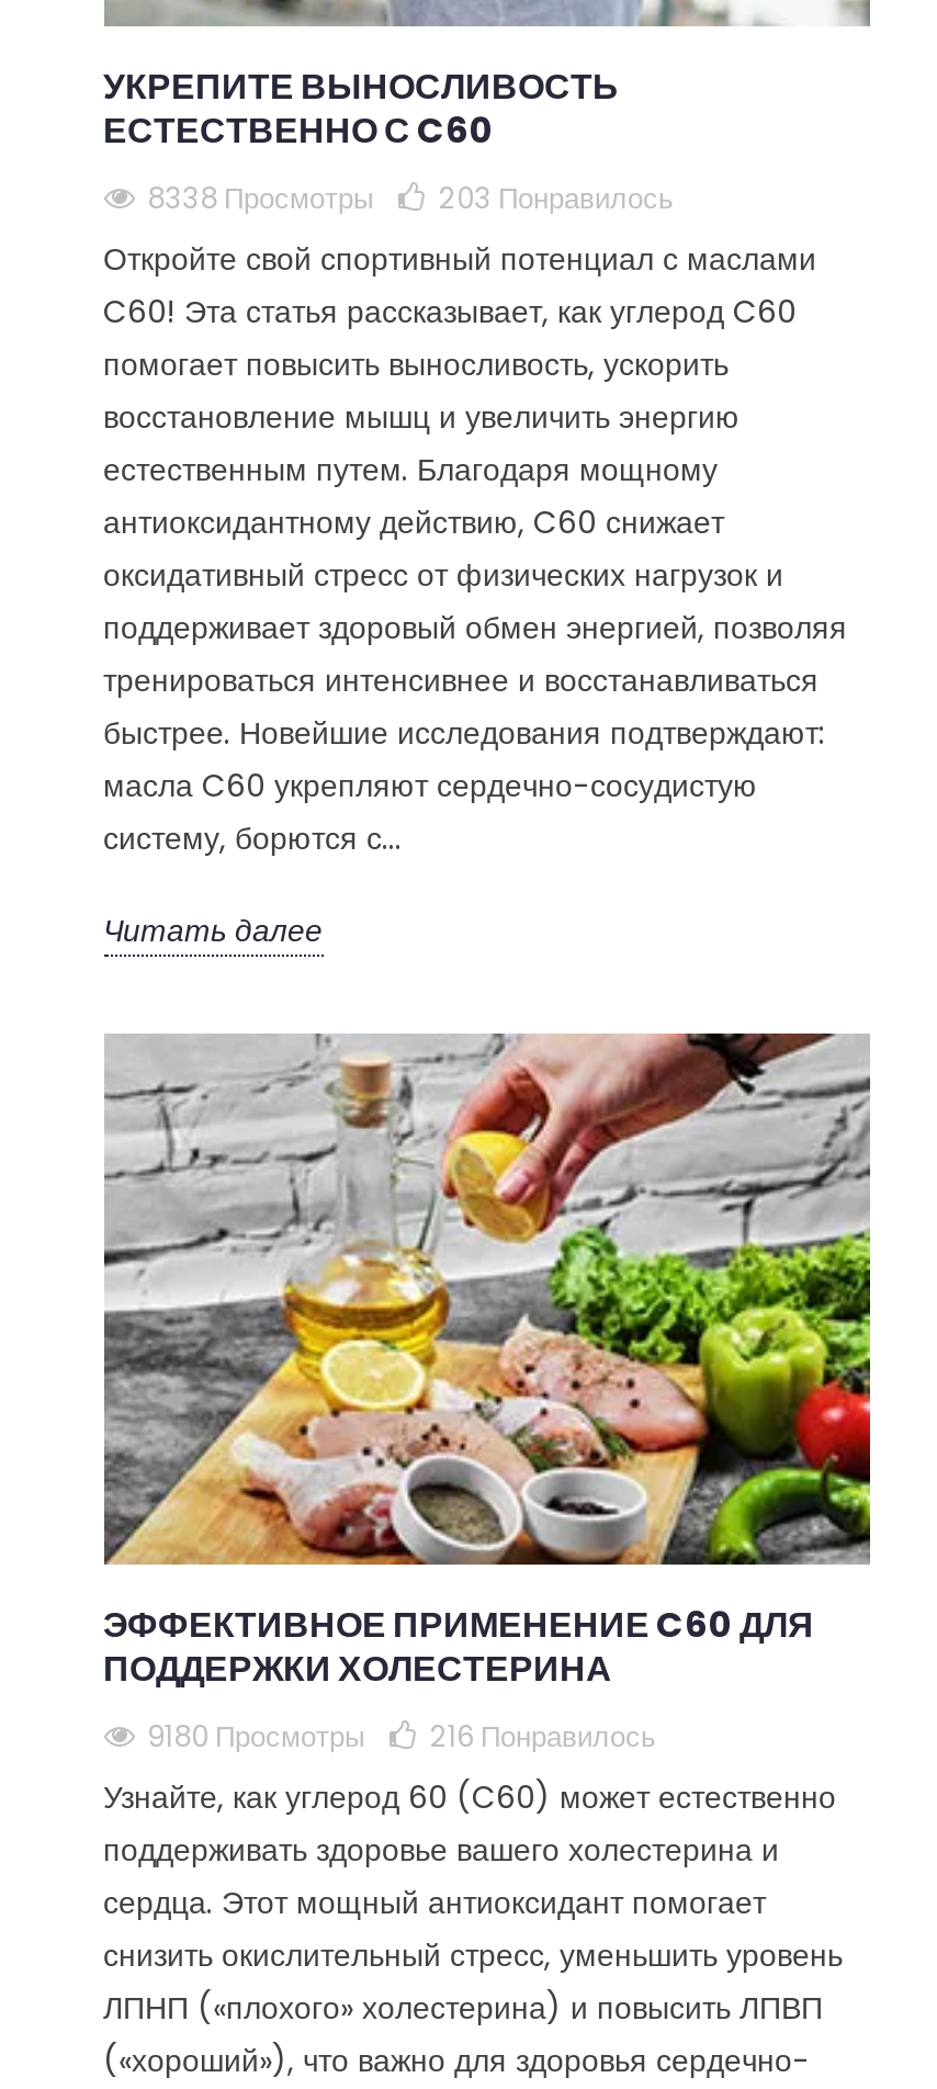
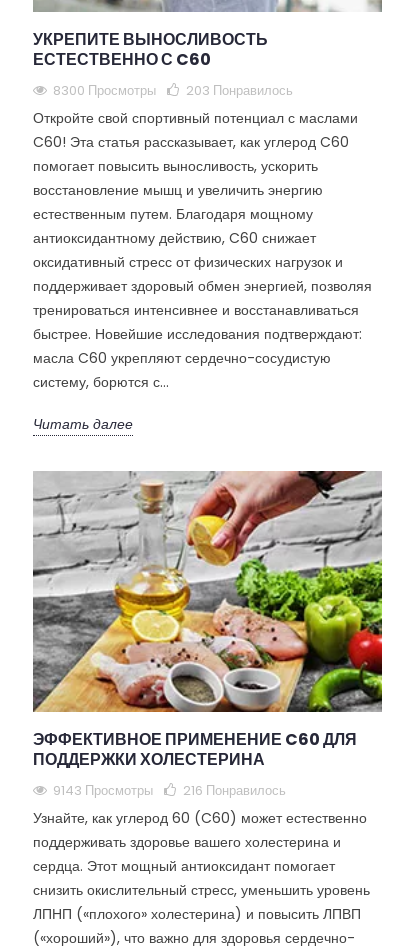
[147,177,674,219] 8338 Просмотры 203 Понравилось -> [52,81,292,100] 8300 Просмотры 203 Понравилось
[147,1715,656,1757] 9180 Просмотры 216 Понравилось -> [52,781,285,800] 9143 Просмотры 216 Понравилось

